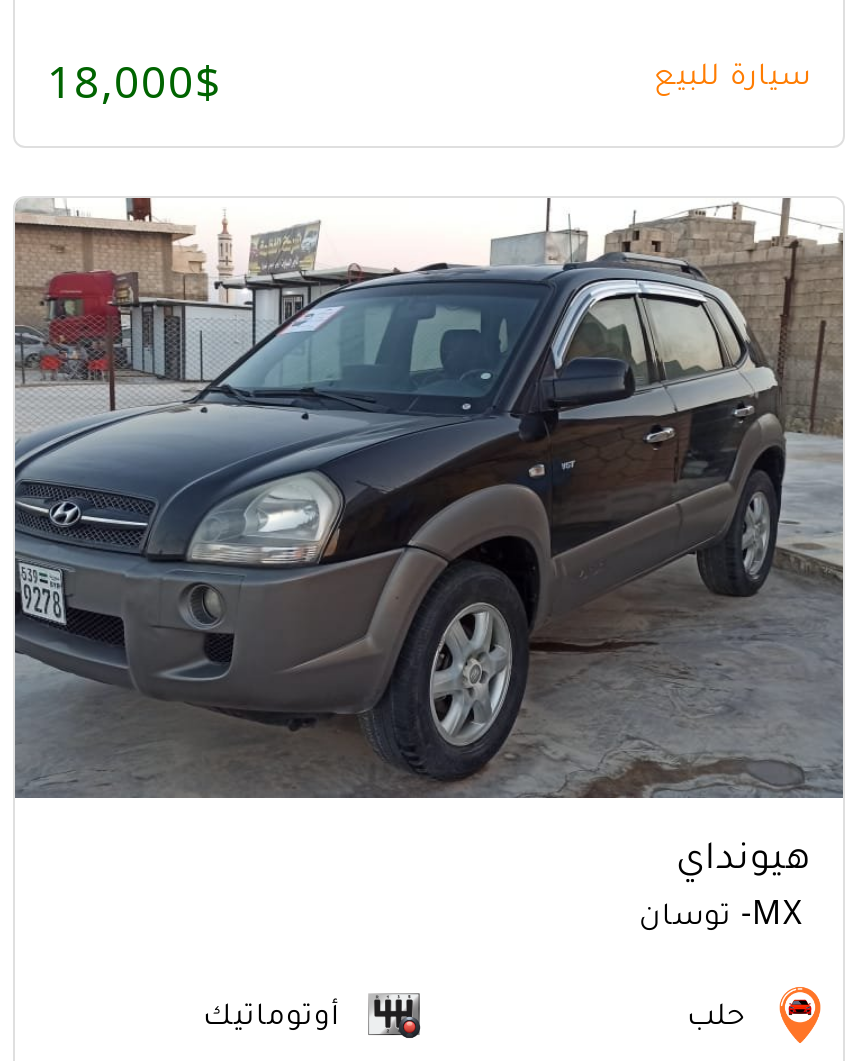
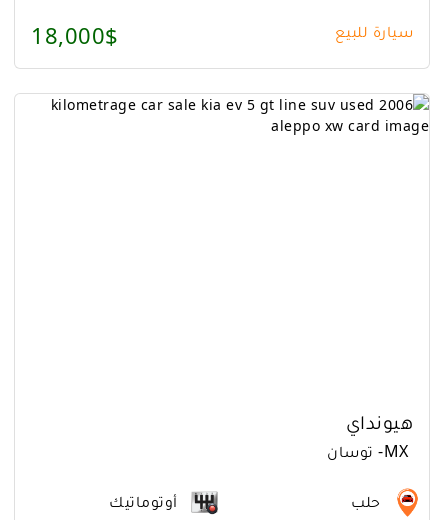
[13,196,845,800] [image] -> none

